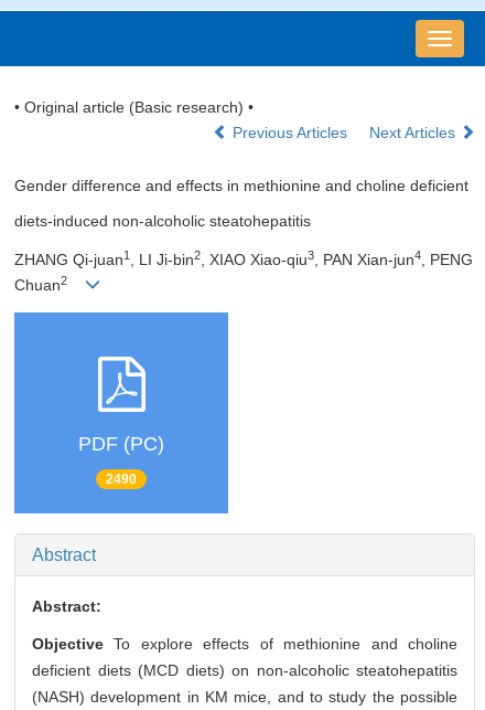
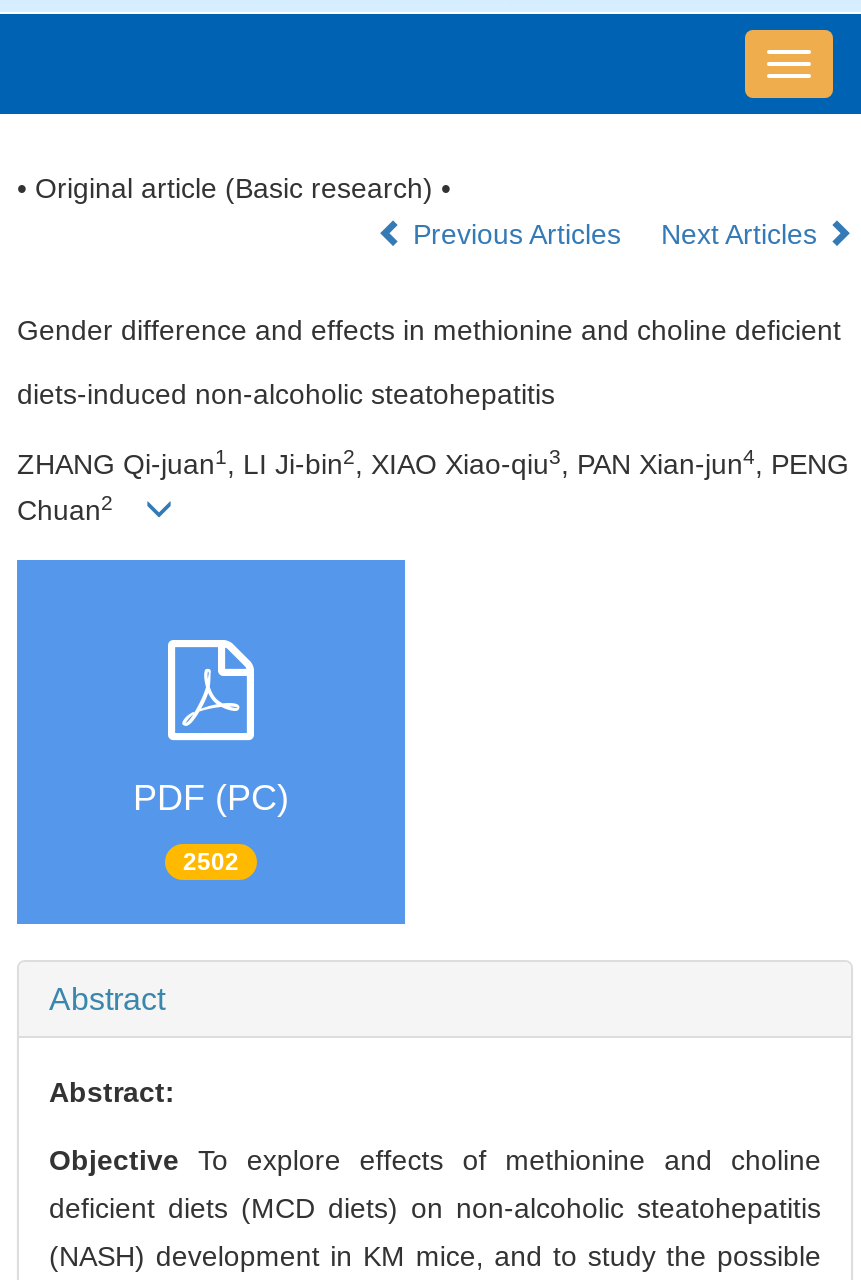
[106,472,137,487] 2490 -> [183,849,239,877] 2502

